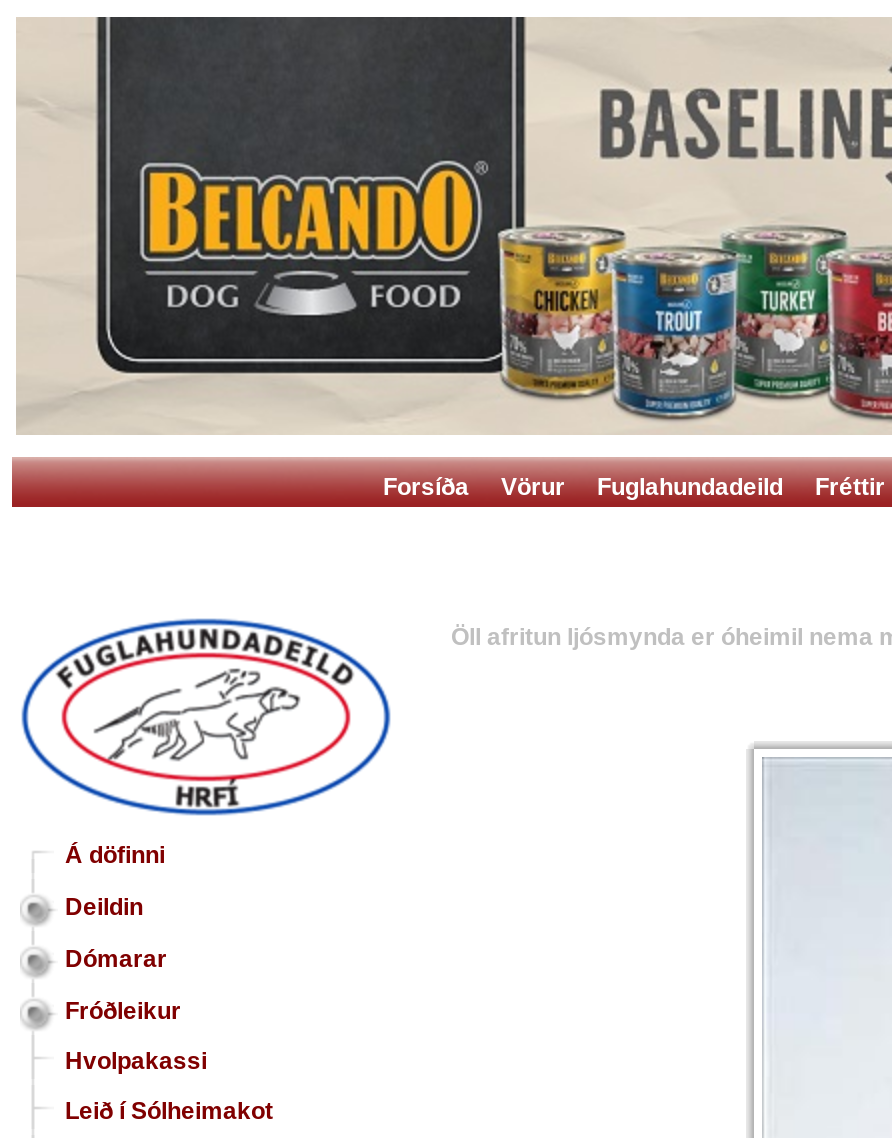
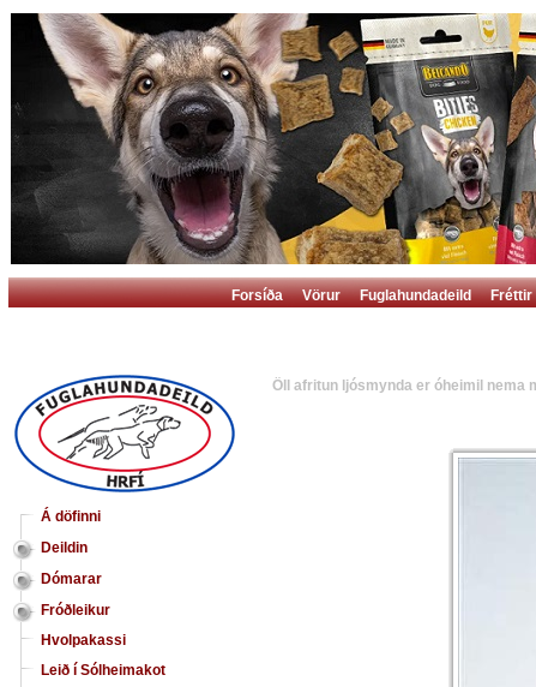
[16,15,886,435] [image] -> [10,12,532,265] [image]

